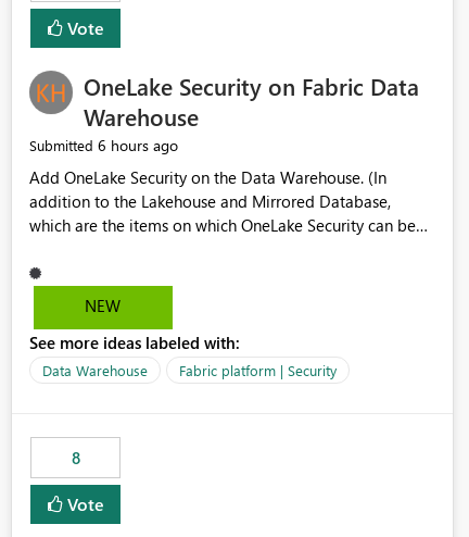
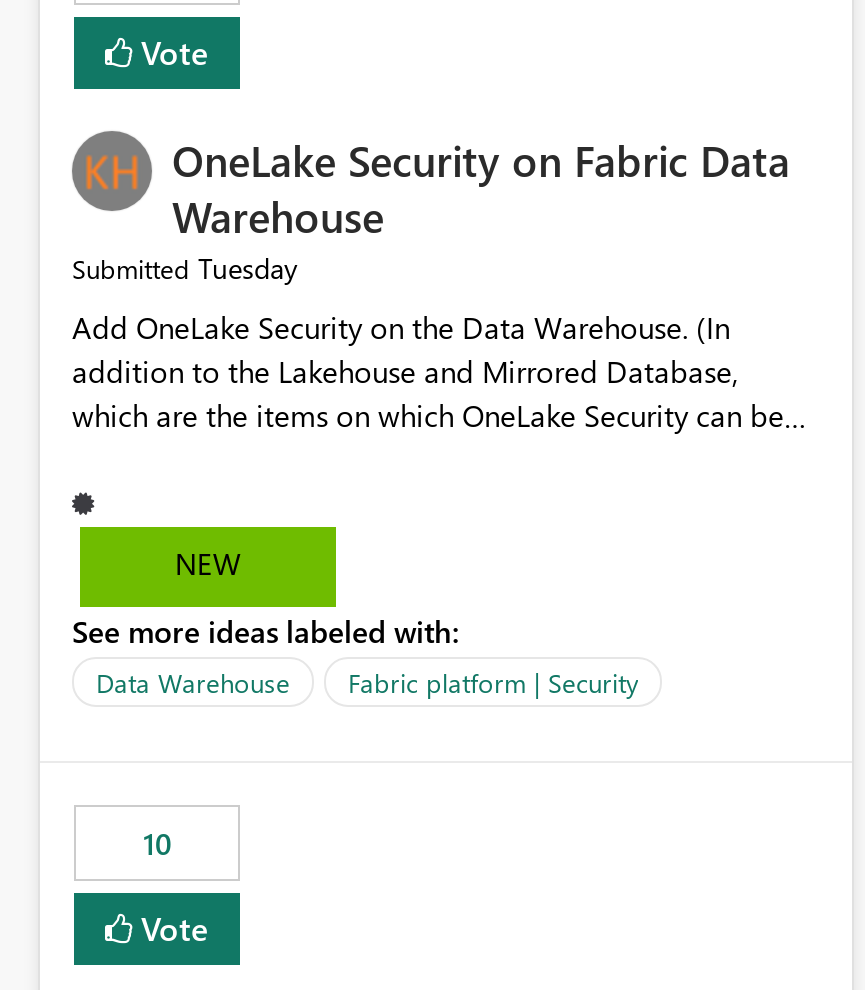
[29,135,178,156] Submitted 6 hours ago -> [72,250,298,288] Submitted Tuesday
[71,447,80,469] 8 -> [143,824,171,864] 10

